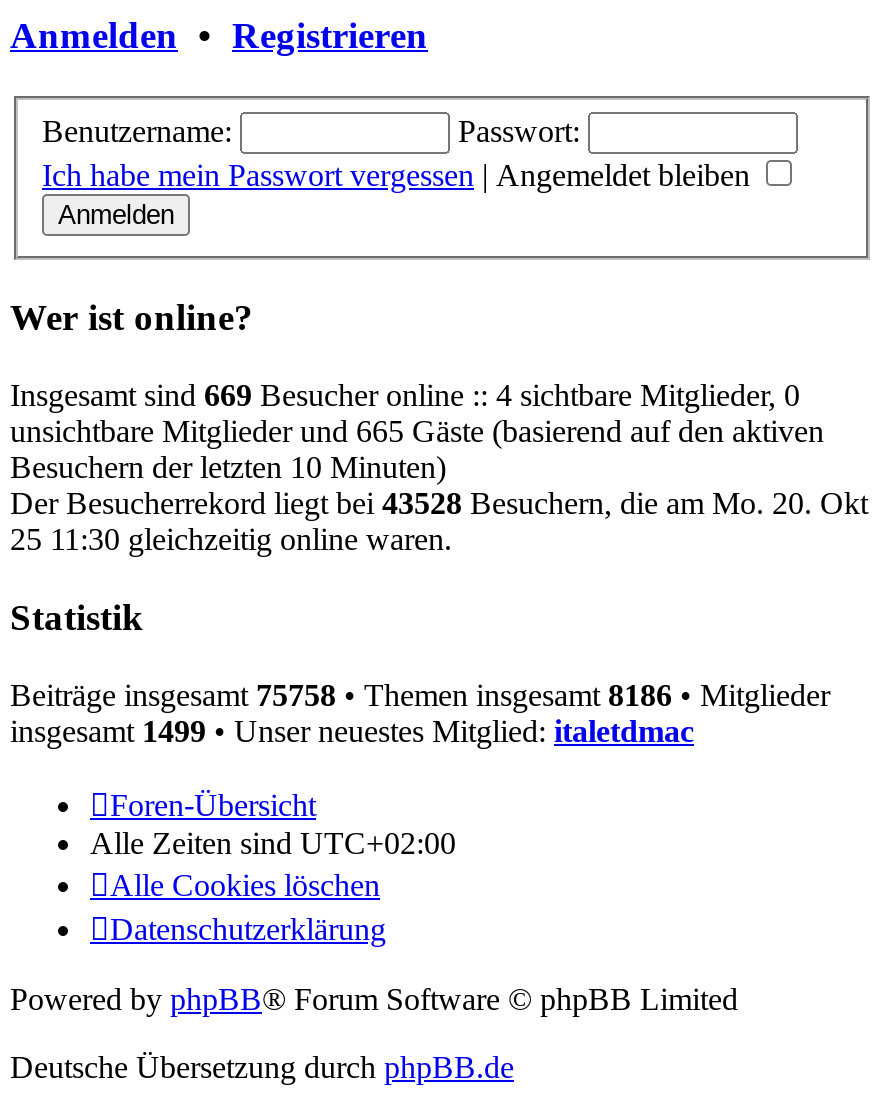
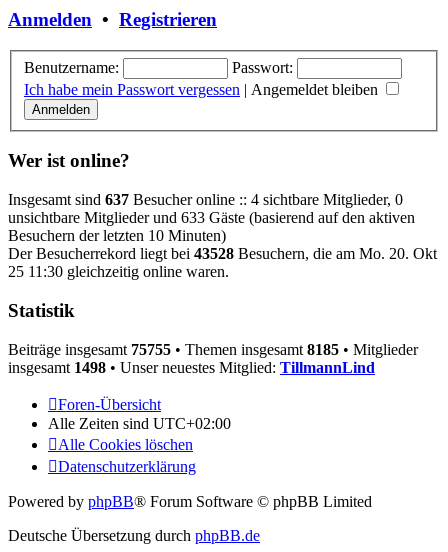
[10,378,800,412] Insgesamt sind 669 Besucher online :: 4 sichtbare Mitglieder, 0 -> [8,191,403,208] Insgesamt sind 637 Besucher online :: 4 sichtbare Mitglieder, 0
[10,414,824,448] unsichtbare Mitglieder und 665 Gäste (basierend auf den aktiven -> [8,209,415,226] unsichtbare Mitglieder und 633 Gäste (basierend auf den aktiven
[10,677,830,711] Beiträge insgesamt 75758 • Themen insgesamt 8186 • Mitglieder -> [8,340,418,357] Beiträge insgesamt 75755 • Themen insgesamt 8185 • Mitglieder
[10,713,694,747] insgesamt 1499 • Unser neuestes Mitglied: italetdmac -> [8,358,375,375] insgesamt 1498 • Unser neuestes Mitglied: TillmannLind

